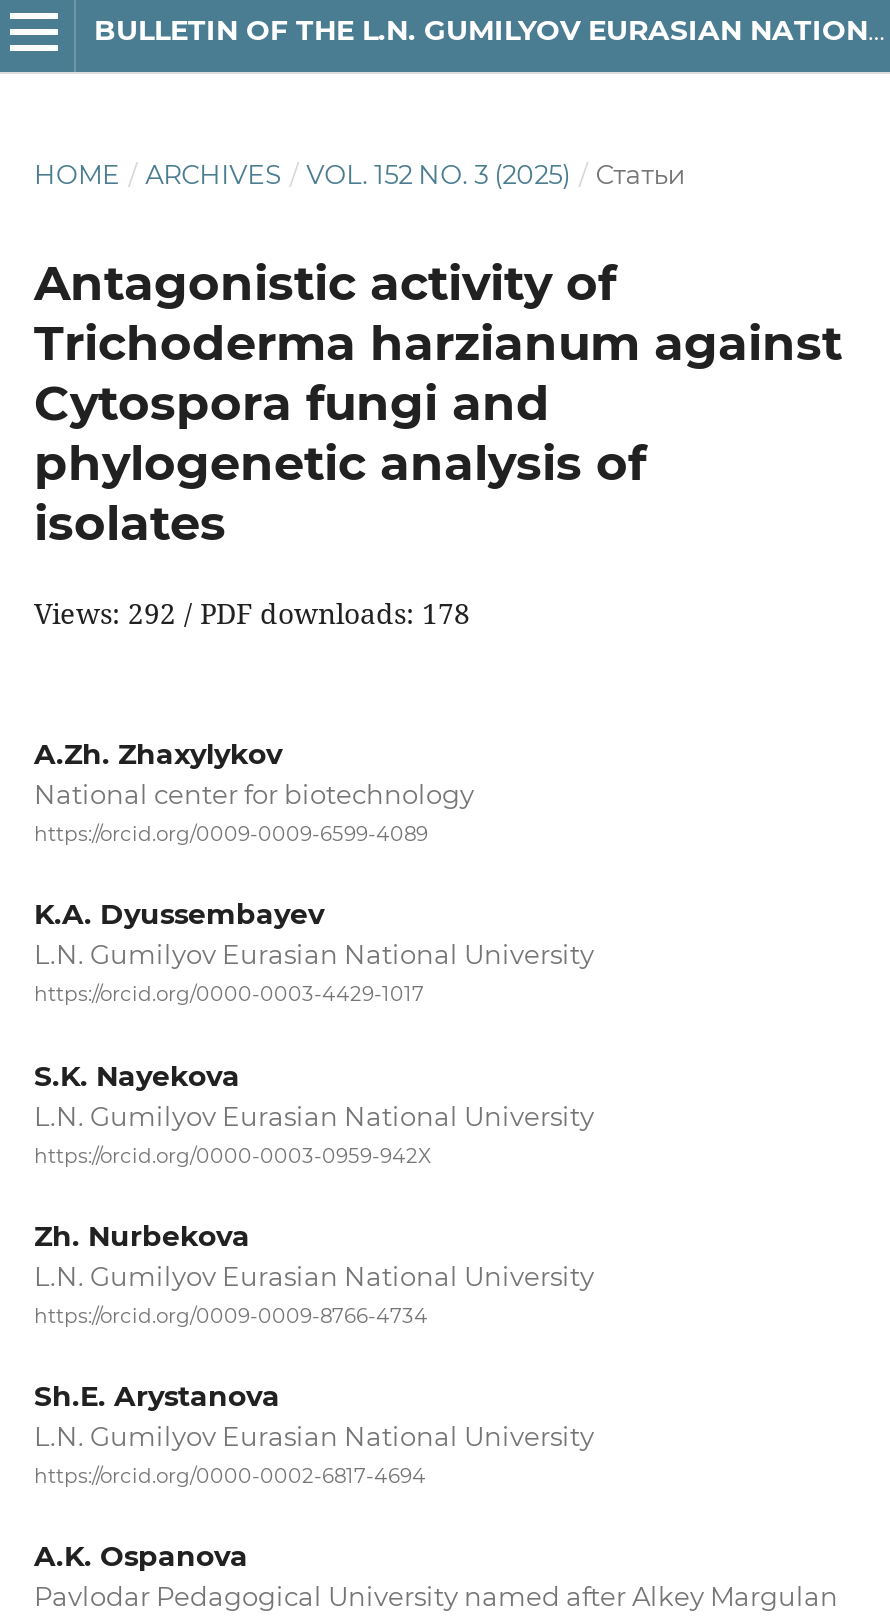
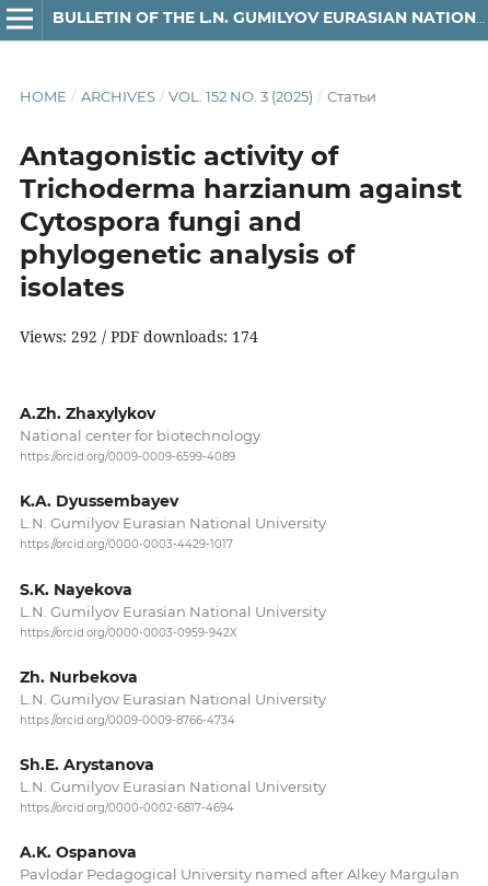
[34,594,470,632] Views: 292 / PDF downloads: 178 -> [20,326,258,347] Views: 292 / PDF downloads: 174

